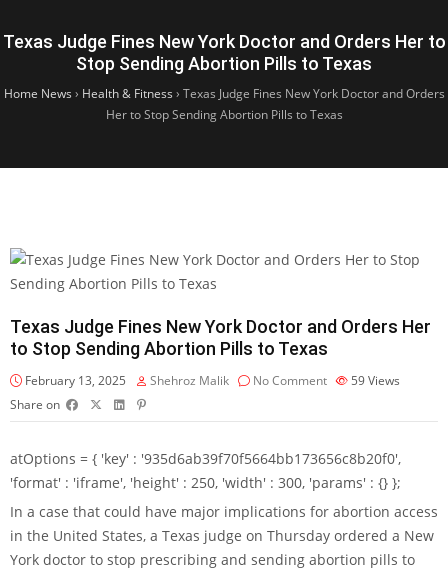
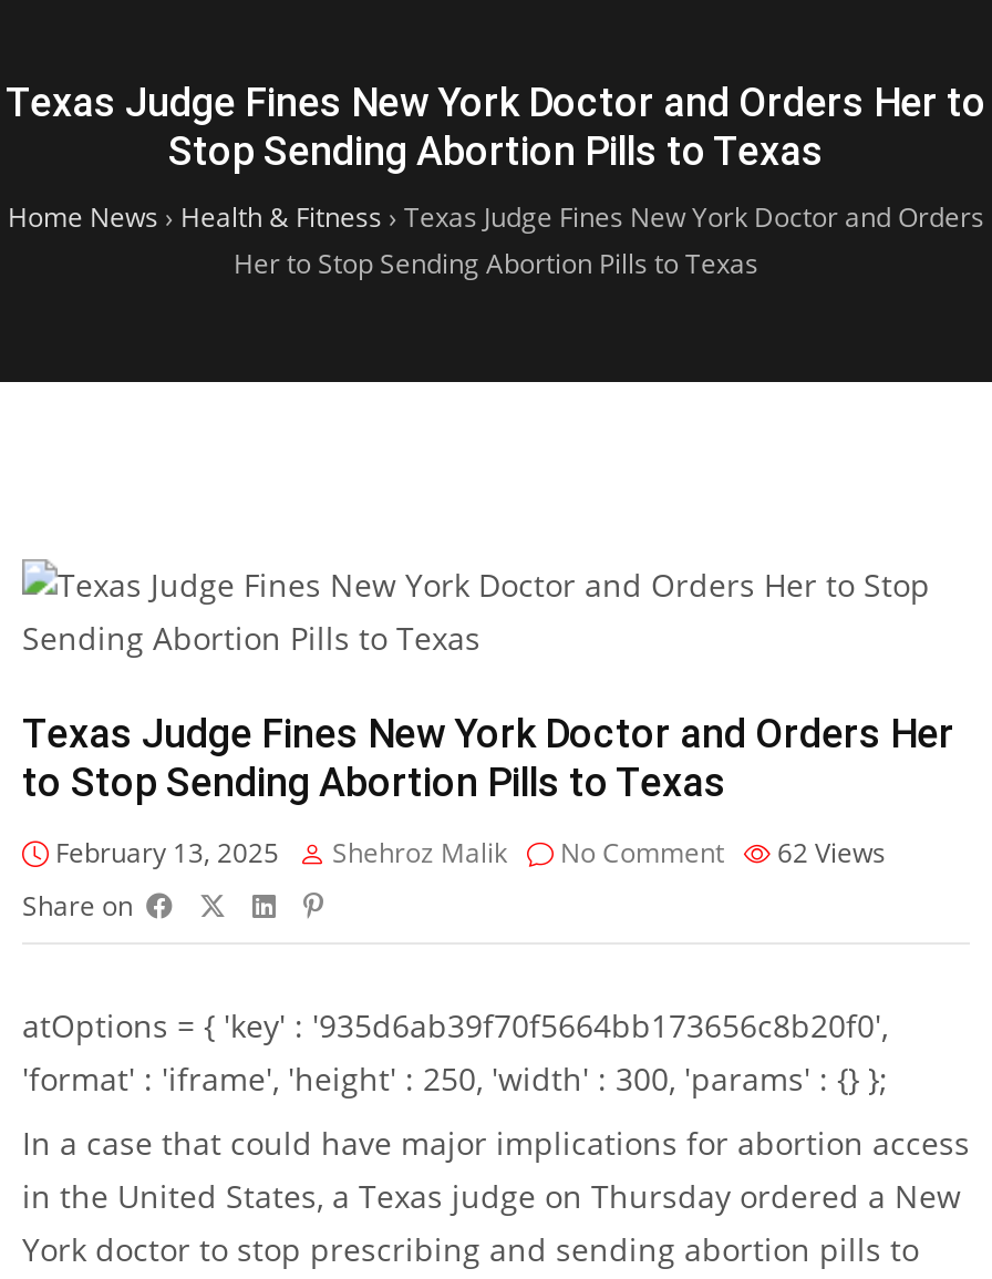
[22,372,400,389] February 13, 2025 Shehroz Malik No Comment 59 Views -> [49,834,886,871] February 13, 2025 Shehroz Malik No Comment 62 Views

